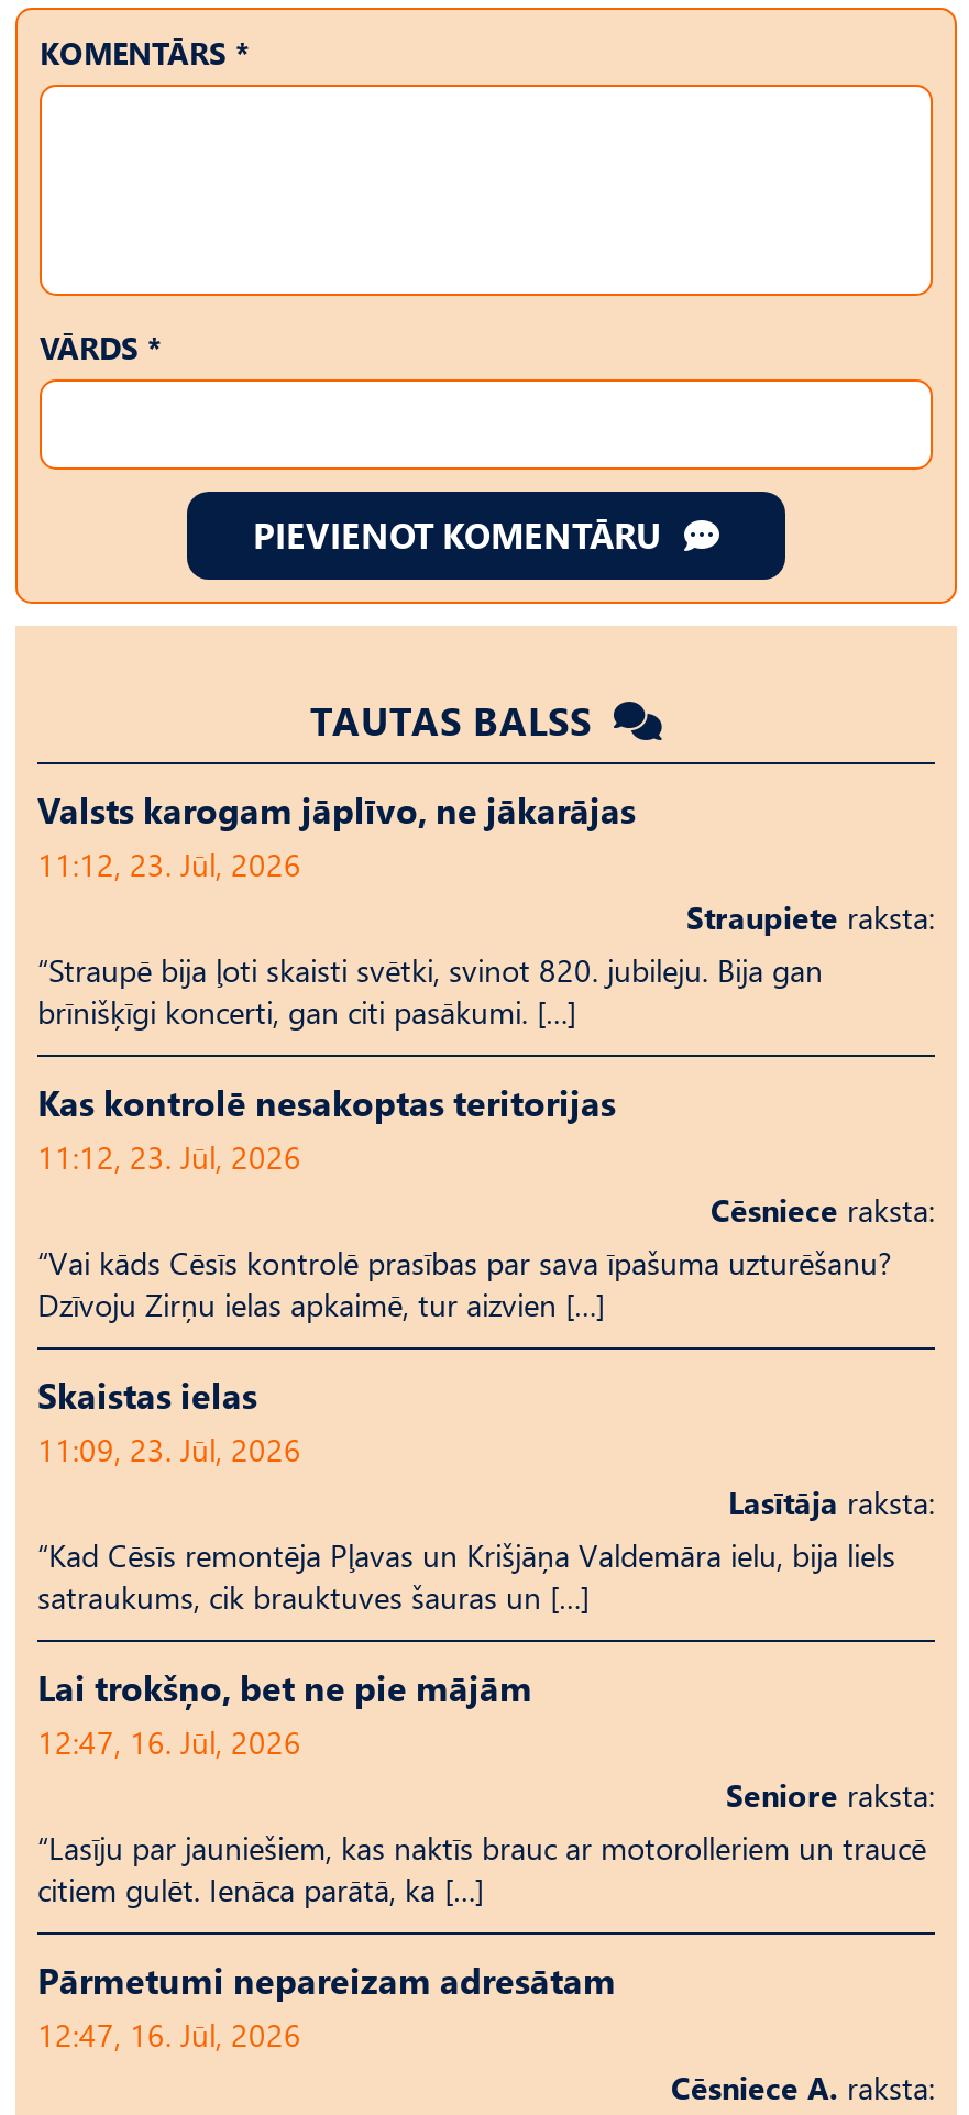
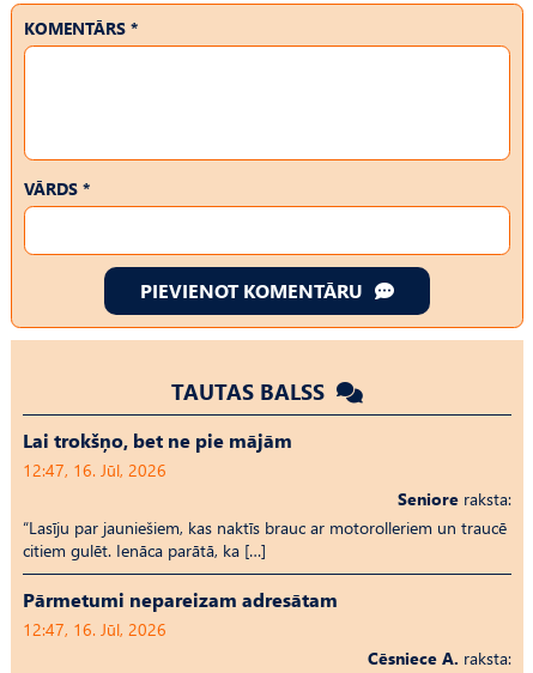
[37,786,935,1617] Valsts karogam jāplīvo, ne jākarājas | 11:12, 23. Jūl, 2026 | Straupiete raksta: | “Straupē bija ļoti skaisti svētki, svinot 820. jubileju. Bija gan | brīnišķīgi koncerti, gan citi pasākumi. […] | Kas kontrolē nesakoptas teritorijas | 11:12, 23. Jūl, 2026 | Cēsniece raksta: | “Vai kāds Cēsīs kontrolē prasības par sava īpašuma uzturēšanu? | Dzīvoju Zirņu ielas apkaimē, tur aizvien […] | Skaistas ielas | 11:09, 23. Jūl, 2026 | Lasītāja raksta: | “Kad Cēsīs remontēja Pļavas un Krišjāņa Valdemāra ielu, bija liels | satraukums, cik brauktuves šauras un […] -> none

